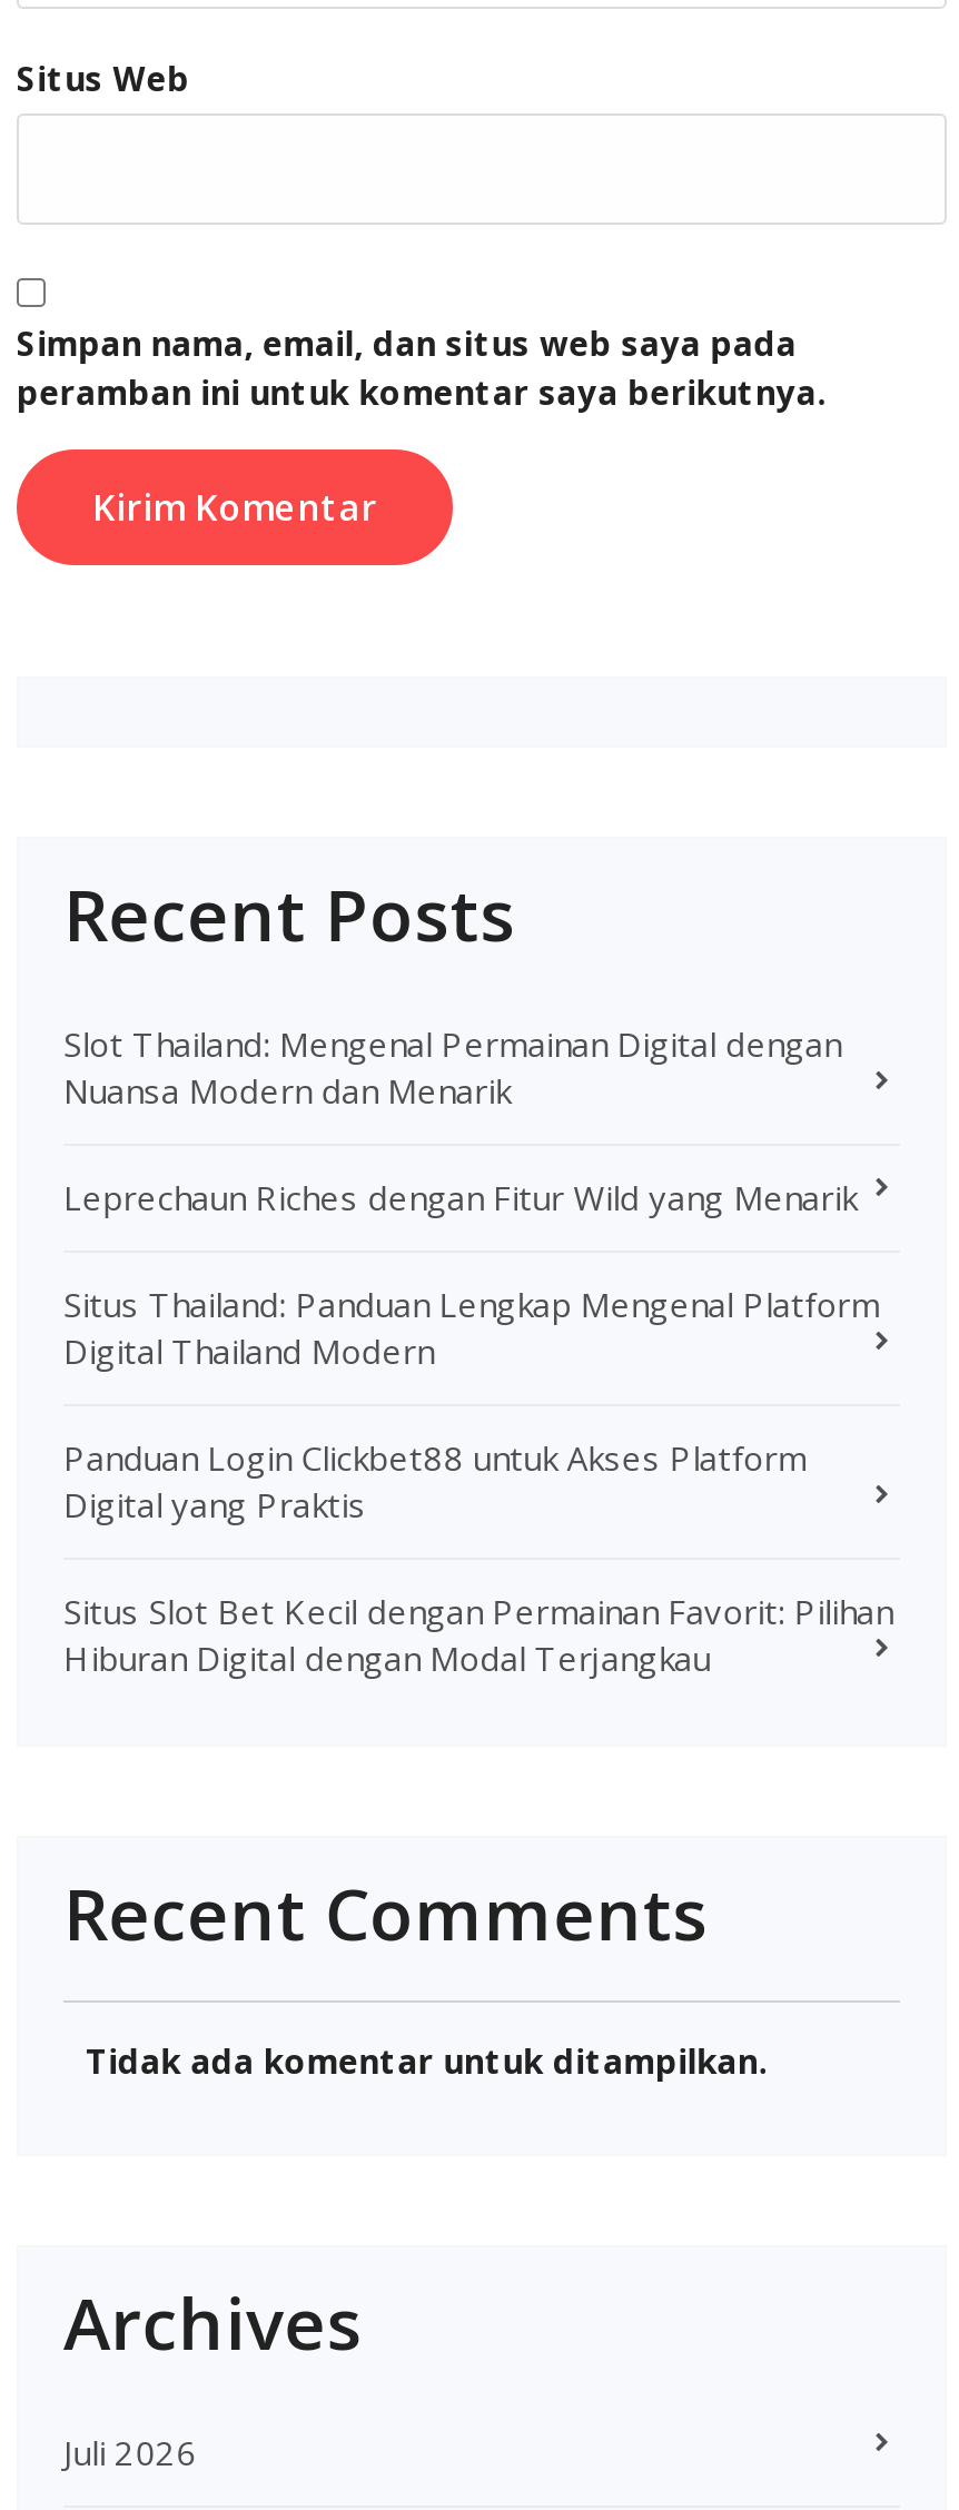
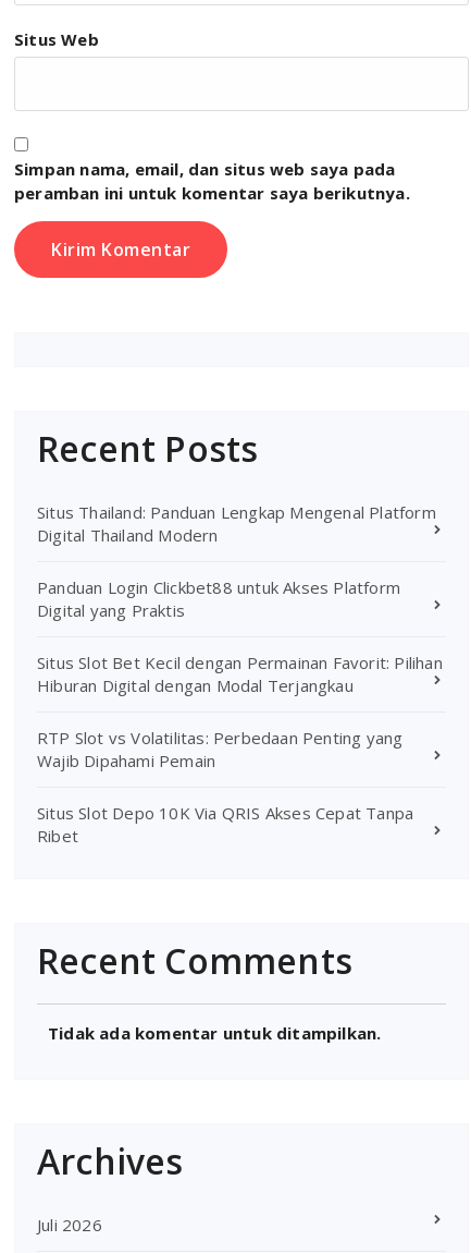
[63,1022,857,1220] Slot Thailand: Mengenal Permainan Digital dengan | Nuansa Modern dan Menarik | Leprechaun Riches dengan Fitur Wild yang Menarik -> none
moved [63,1282,893,1681] -> [37,502,443,697]: Situs Thailand: Panduan Lengkap Mengenal Platform | Digital Thailand Modern | Panduan Login Clickbet88 untuk Akses Platform | Digital yang Praktis | Situs Slot Bet Kecil dengan Permainan Favorit: Pilihan | Hiburan Digital dengan Modal Terjangkau
none -> [37,727,414,847] RTP Slot vs Volatilitas: Perbedaan Penting yang | Wajib Dipahami Pemain | Situs Slot Depo 10K Via QRIS Akses Cepat Tanpa | Ribet

